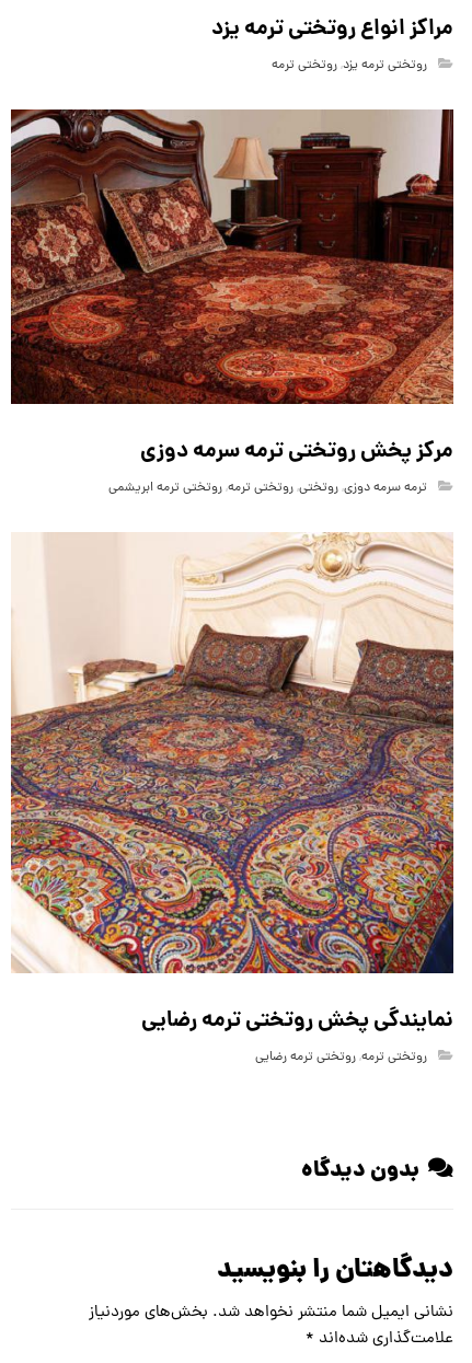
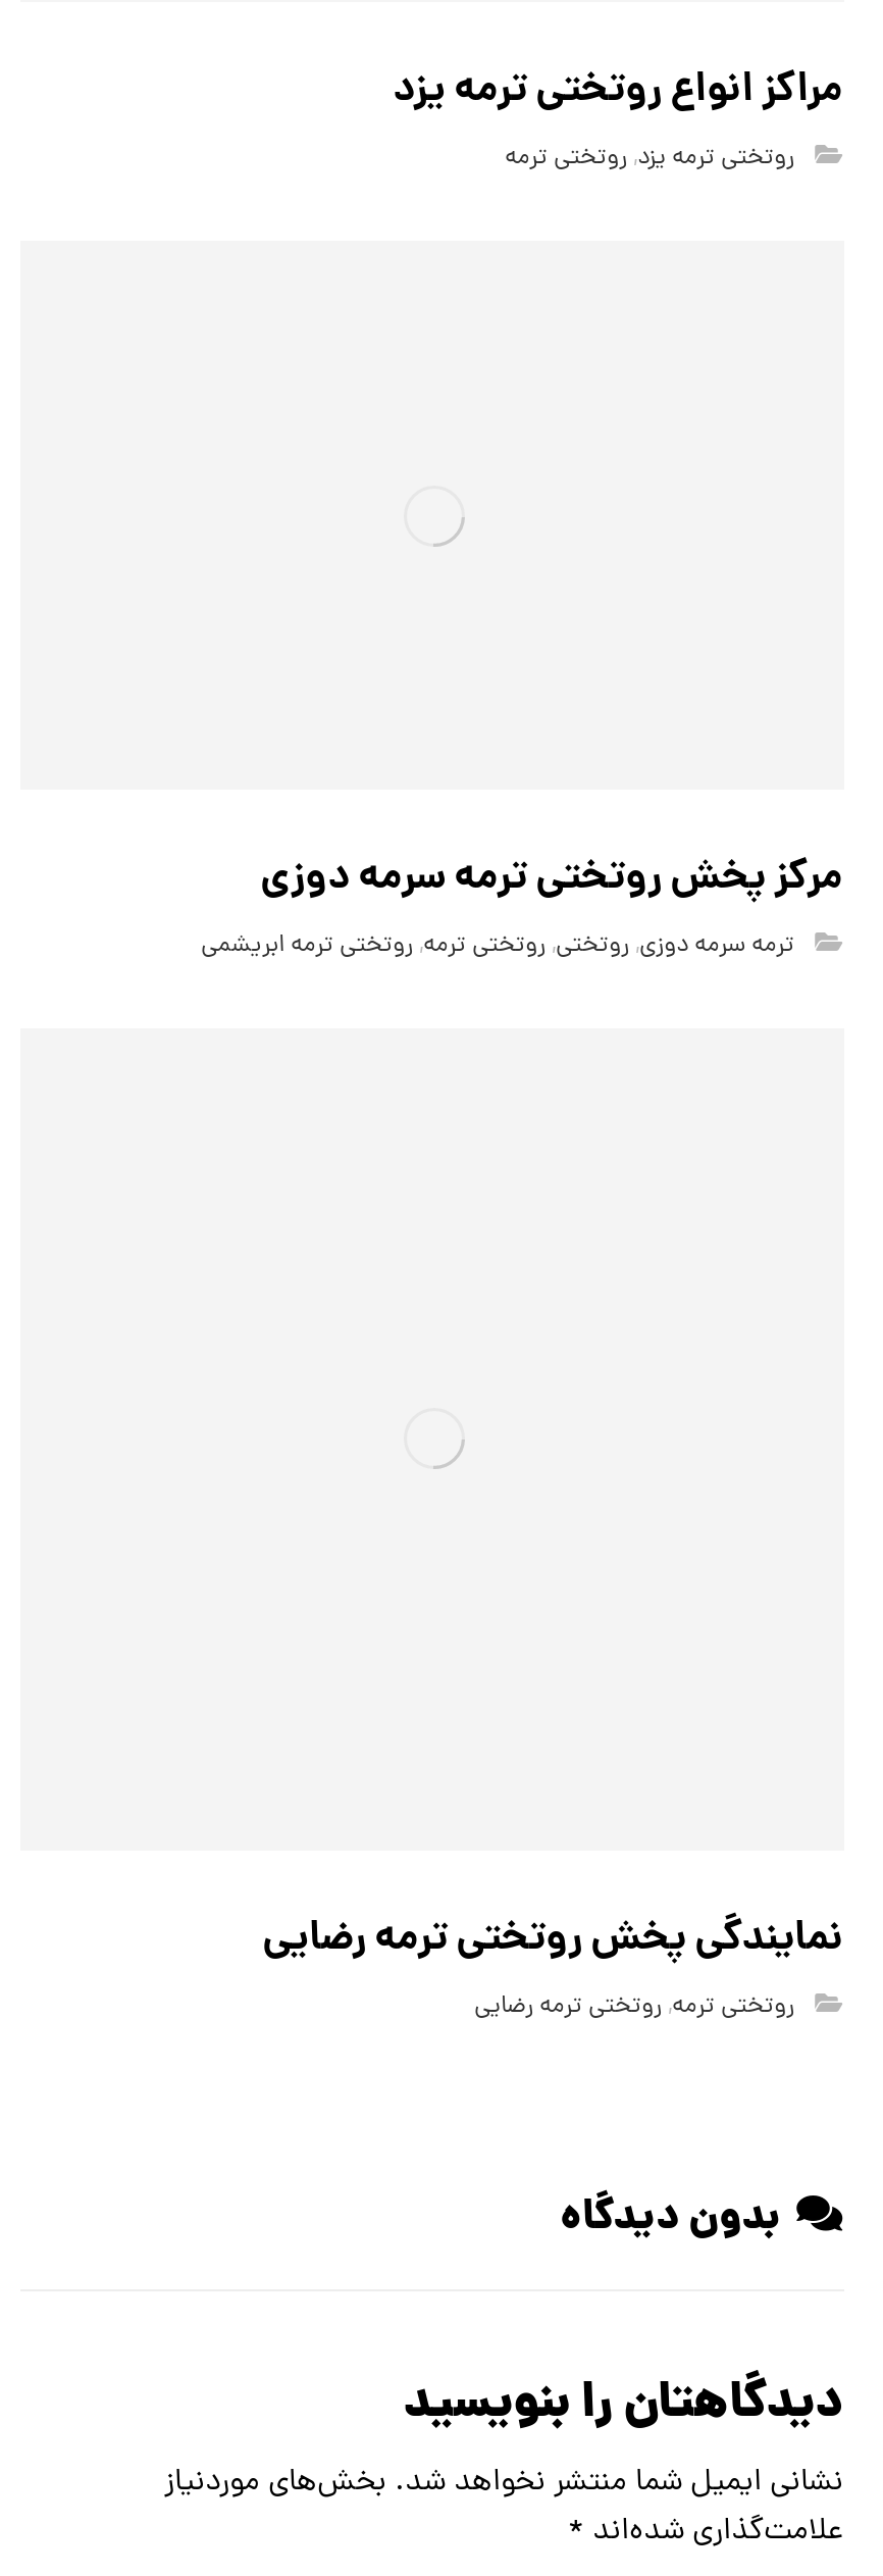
[10,108,454,405] [image] -> none
[10,532,454,974] [image] -> none

